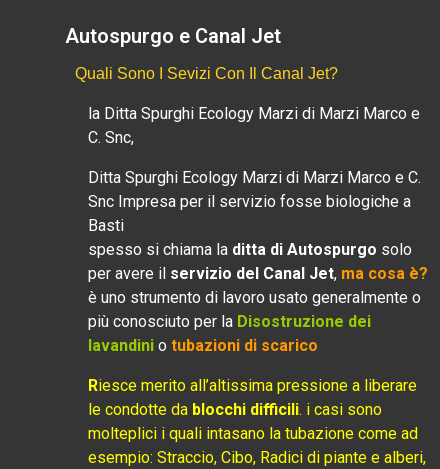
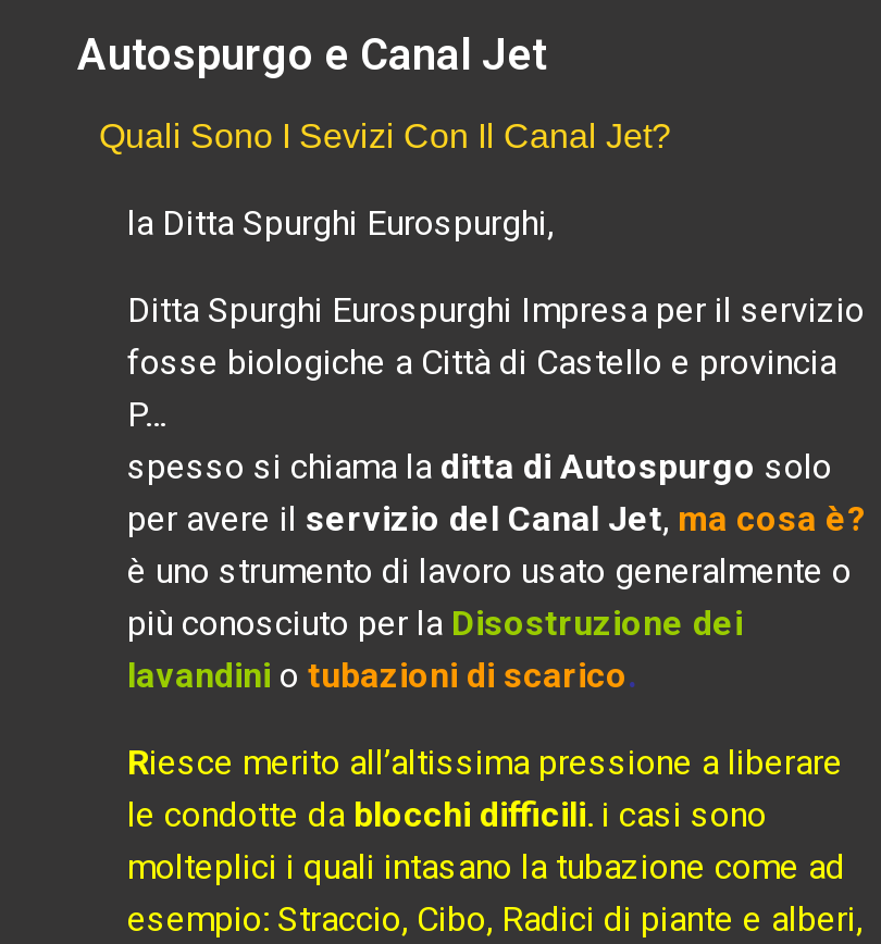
[88,104,420,147] la Ditta Spurghi Ecology Marzi di Marzi Marco e | C. Snc, -> [127,202,554,243] la Ditta Spurghi Eurospurghi,
[88,168,421,235] Ditta Spurghi Ecology Marzi di Marzi Marco e C. | Snc Impresa per il servizio fosse biologiche a | Basti -> [127,289,865,434] Ditta Spurghi Eurospurghi Impresa per il servizio | fosse biologiche a Città di Castello e provincia | P…

